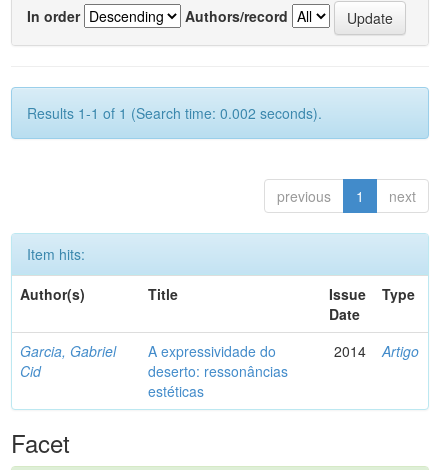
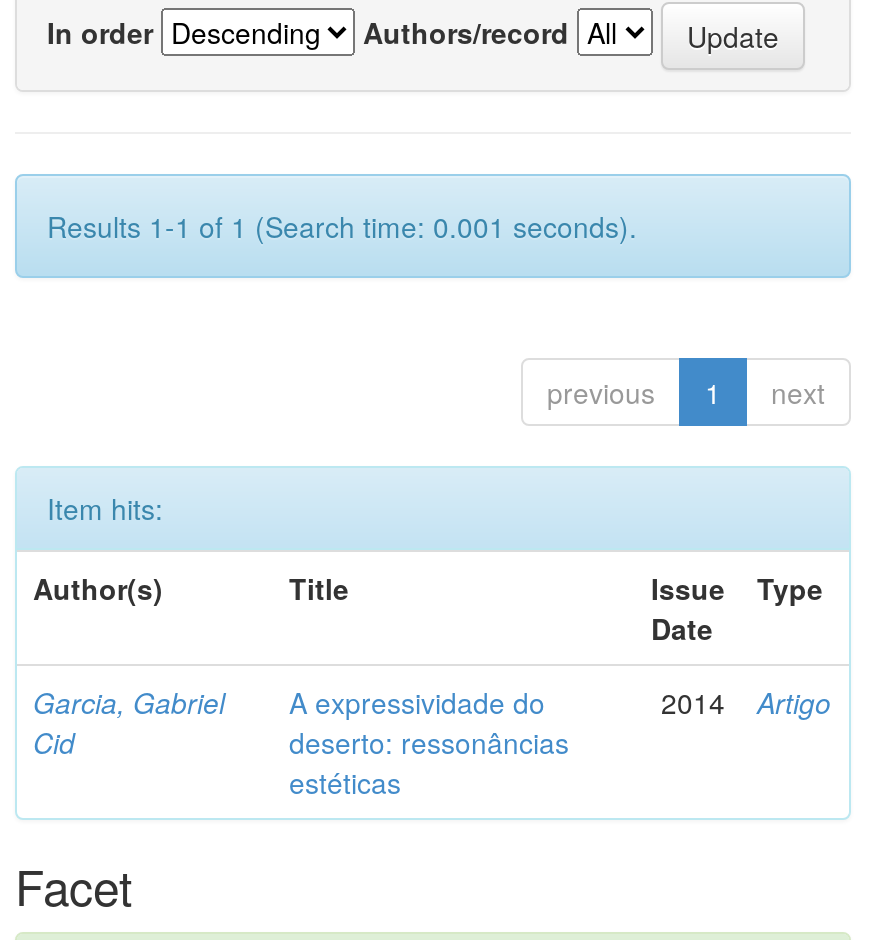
[27,103,322,123] Results 1-1 of 1 (Search time: 0.002 seconds). -> [47,206,637,246] Results 1-1 of 1 (Search time: 0.001 seconds).

